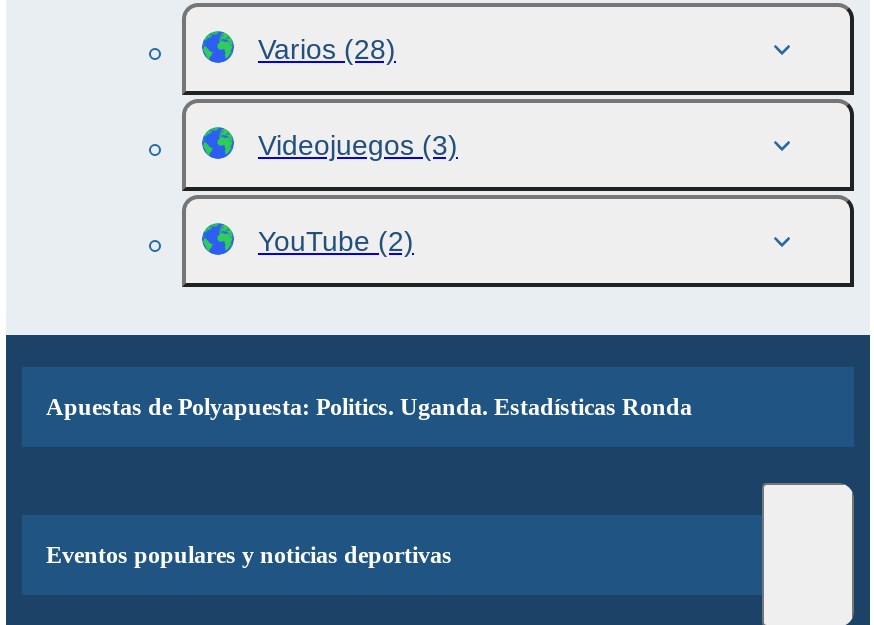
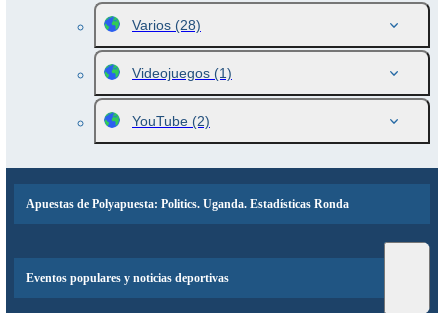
[258,129,458,161] Videojuegos (3) -> [132,65,232,81] Videojuegos (1)

